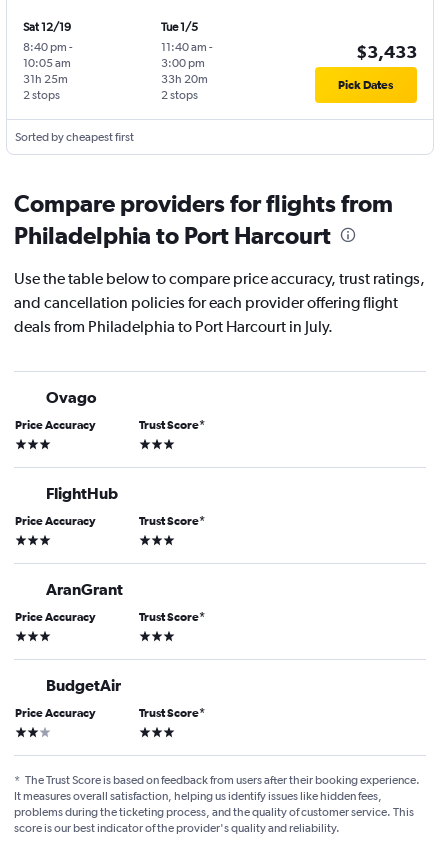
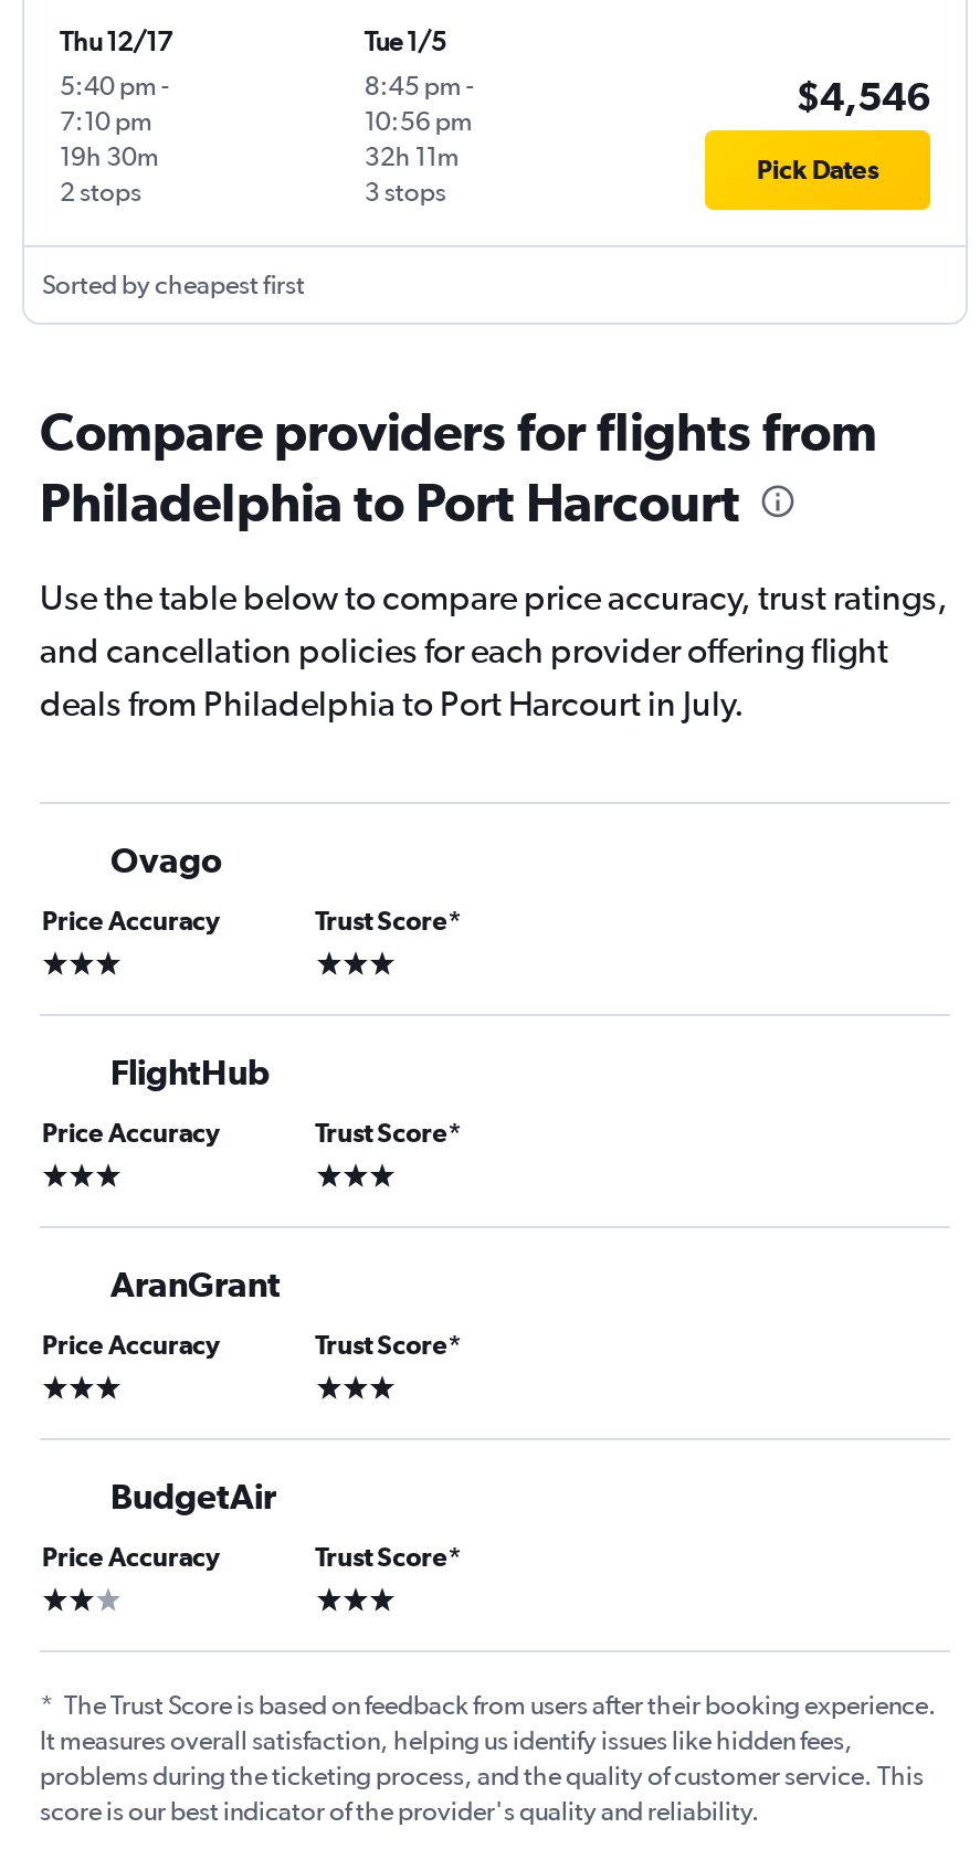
[23,20,73,70] Sat 12/19 | 8:40 pm - | 10:05 am -> [60,26,172,136] Thu 12/17 | 5:40 pm - | 7:10 pm
[161,40,213,70] 11:40 am - | 3:00 pm -> [364,70,475,136] 8:45 pm - | 10:56 pm
[356,41,417,61] $3,433 -> [795,72,930,116] $4,546
[23,72,68,86] 31h 25m -> [60,141,159,172] 19h 30m
[161,72,208,86] 33h 20m -> [364,141,459,172] 32h 11m
[161,88,198,102] 2 stops -> [364,176,446,207] 3 stops

